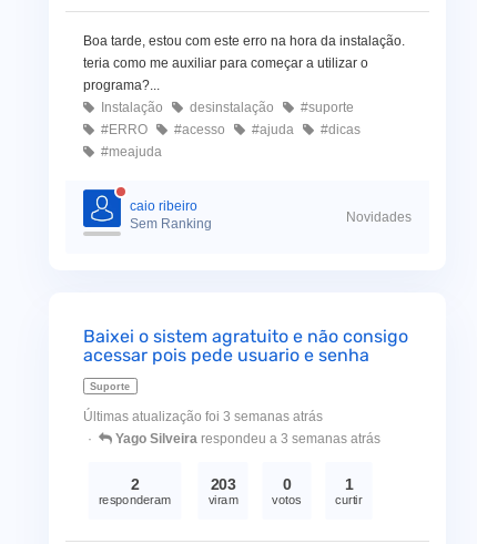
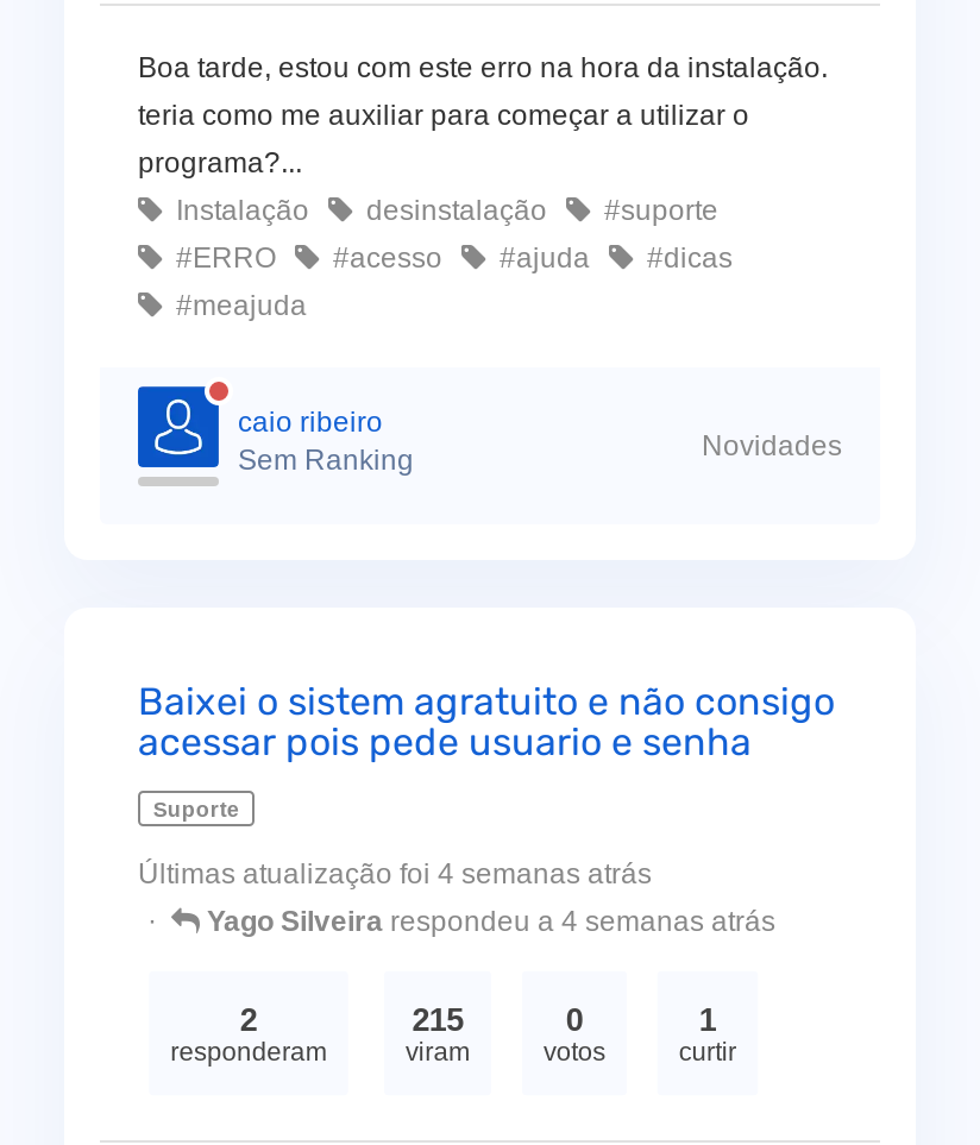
[83,409,323,424] Últimas atualização foi 3 semanas atrás -> [138,857,652,891] Últimas atualização foi 4 semanas atrás
[115,431,380,447] Yago Silveira respondeu a 3 semanas atrás -> [207,905,775,938] Yago Silveira respondeu a 4 semanas atrás
[211,476,235,493] 203 -> [412,1001,463,1038] 215

